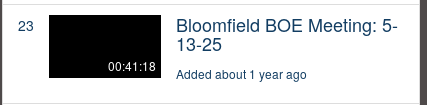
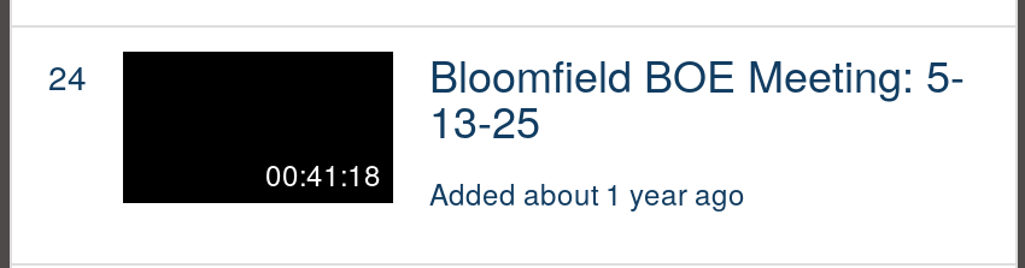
[18,15,34,35] 23 -> [48,52,87,100] 24

